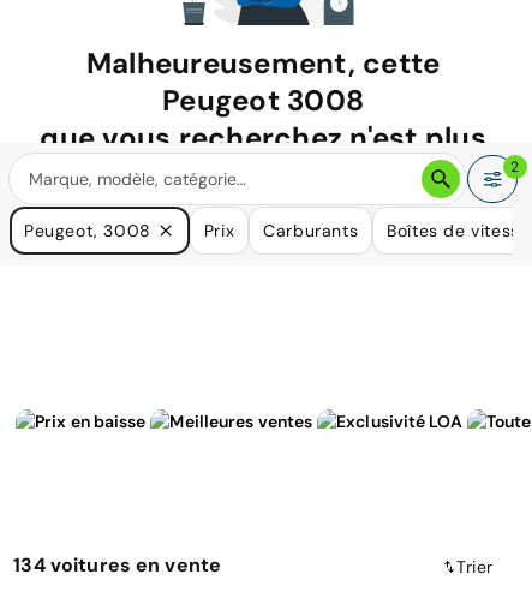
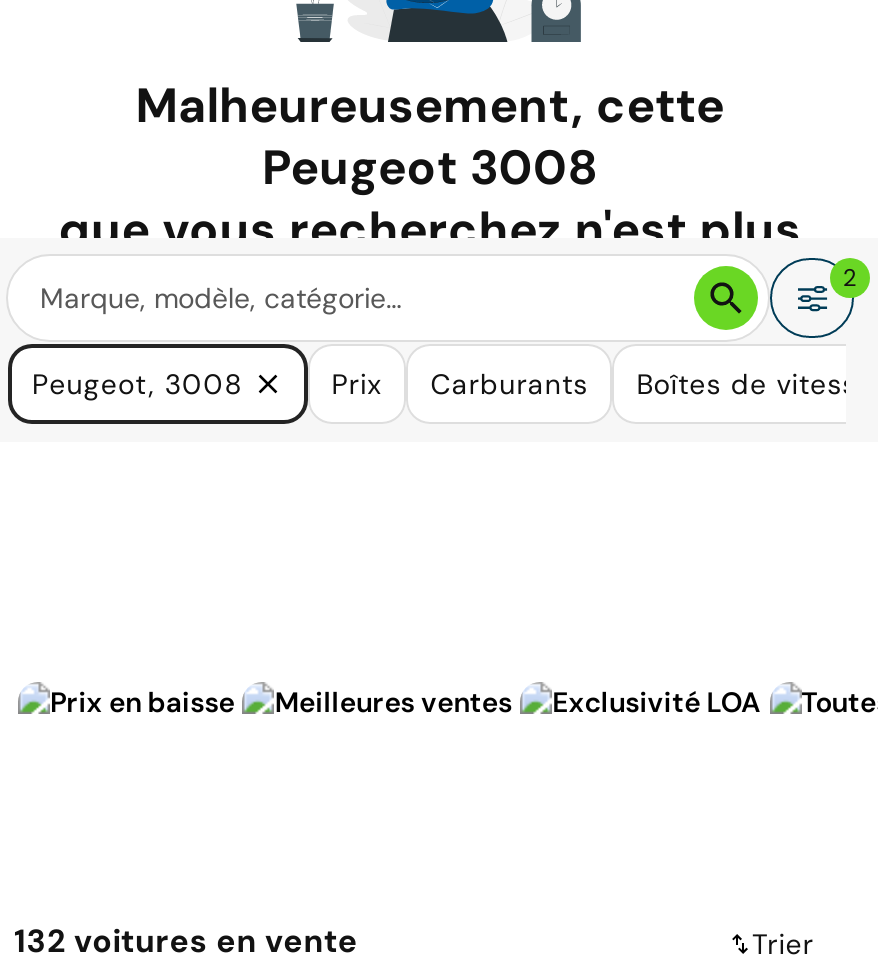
[13,553,221,578] 134 voitures en vente -> [14,921,358,963] 132 voitures en vente

